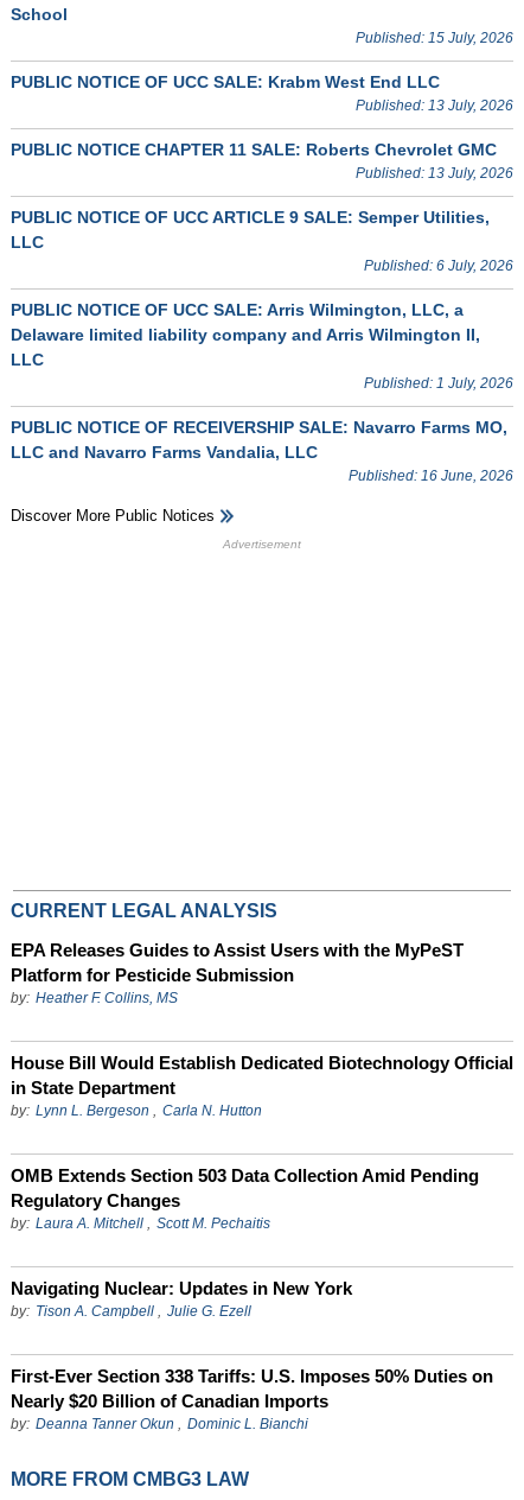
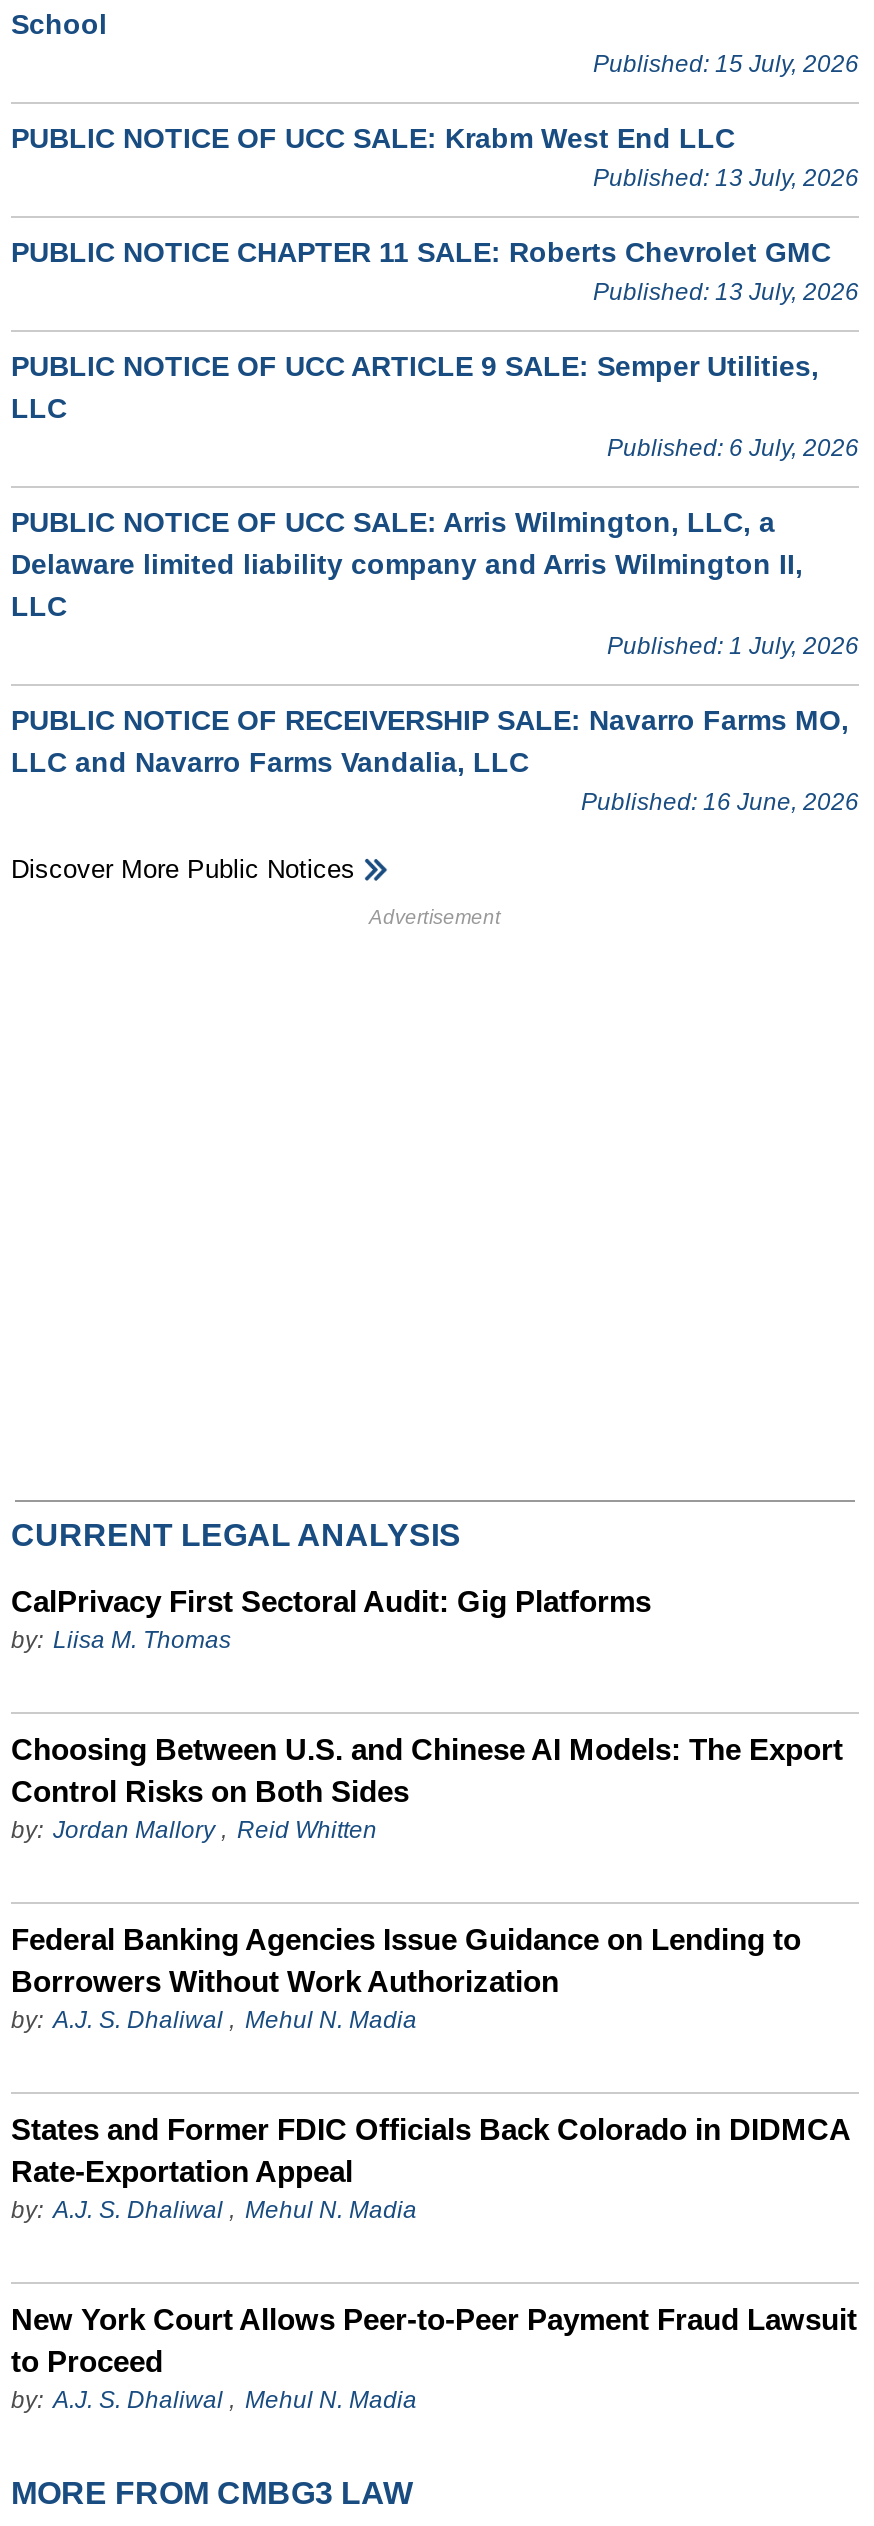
[11,940,464,1007] EPA Releases Guides to Assist Users with the MyPeST | Platform for Pesticide Submission | by: Heather F. Collins, MS -> [11,1584,651,1654] CalPrivacy First Sectoral Audit: Gig Platforms | by: Liisa M. Thomas
[11,1053,513,1119] House Bill Would Establish Dedicated Biotechnology Official | in State Department | by: Lynn L. Bergeson, Carla N. Hutton -> [11,1732,843,1844] Choosing Between U.S. and Chinese AI Models: The Export | Control Risks on Both Sides | by: Jordan Mallory, Reid Whitten
[11,1166,479,1232] OMB Extends Section 503 Data Collection Amid Pending | Regulatory Changes | by: Laura A. Mitchell, Scott M. Pechaitis -> [11,1922,801,2034] Federal Banking Agencies Issue Guidance on Lending to | Borrowers Without Work Authorization | by: A.J. S. Dhaliwal, Mehul N. Madia
[11,1278,352,1320] Navigating Nuclear: Updates in New York | by: Tison A. Campbell, Julie G. Ezell -> [11,2112,849,2224] States and Former FDIC Officials Back Colorado in DIDMCA | Rate-Exportation Appeal | by: A.J. S. Dhaliwal, Mehul N. Madia
[11,1366,493,1433] First-Ever Section 338 Tariffs: U.S. Imposes 50% Duties on | Nearly $20 Billion of Canadian Imports | by: Deanna Tanner Okun, Dominic L. Bianchi -> [11,2302,857,2414] New York Court Allows Peer-to-Peer Payment Fraud Lawsuit | to Proceed | by: A.J. S. Dhaliwal, Mehul N. Madia

